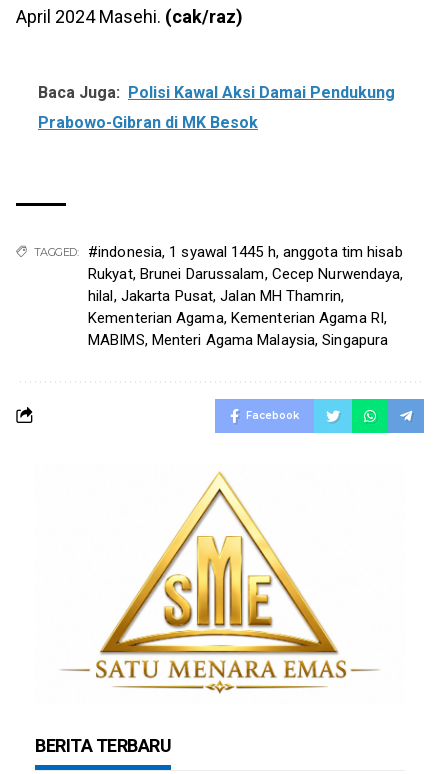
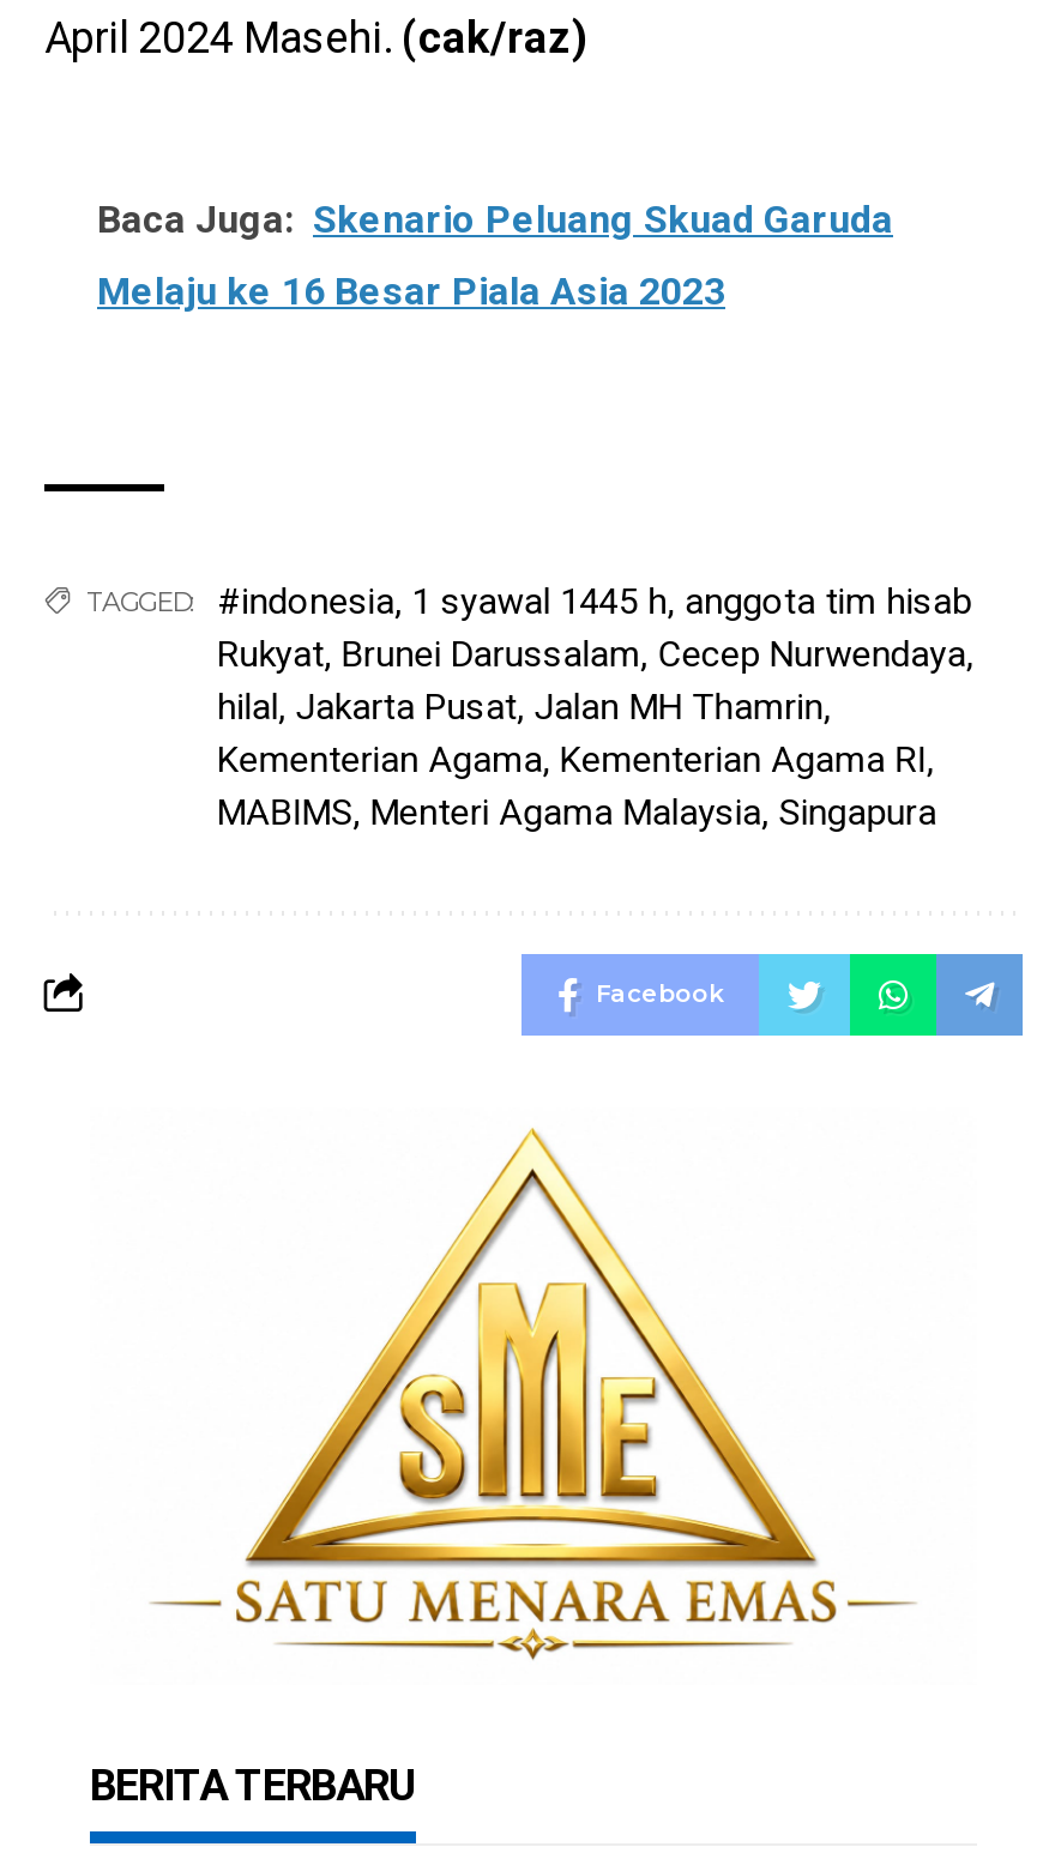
[38,83,395,102] Baca Juga: Polisi Kawal Aksi Damai Pendukung -> [97,196,893,241] Baca Juga: Skenario Peluang Skuad Garuda
[38,113,258,132] Prabowo-Gibran di MK Besok -> [97,268,725,313] Melaju ke 16 Besar Piala Asia 2023

